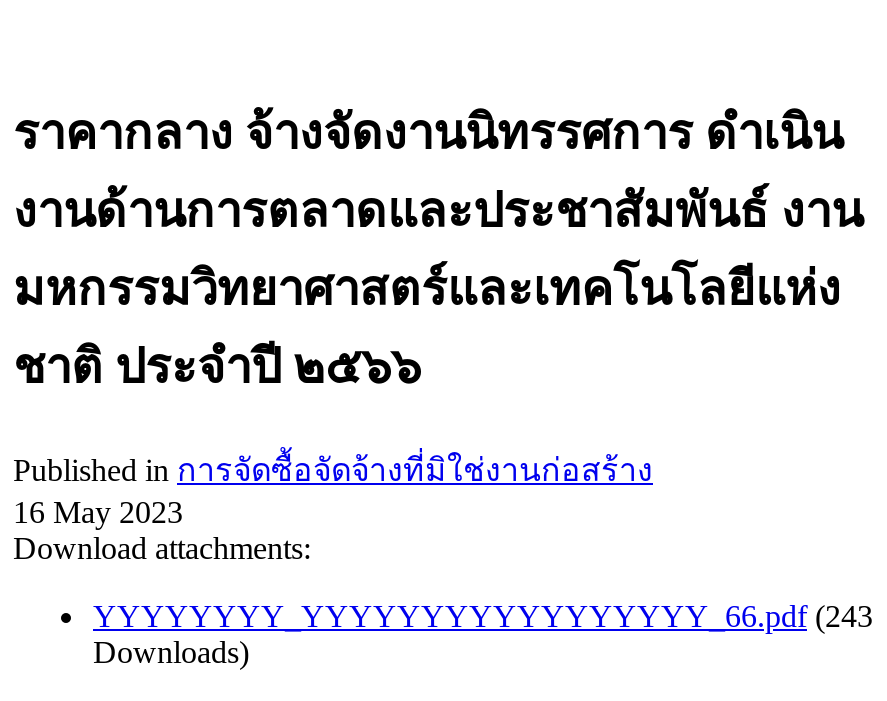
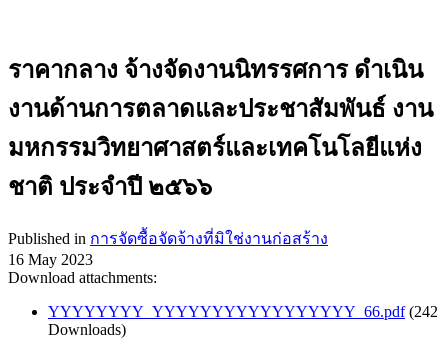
[93,599,873,633] YYYYYYYY_YYYYYYYYYYYYYYYYY_66.pdf (243 -> [48,303,438,320] YYYYYYYY_YYYYYYYYYYYYYYYYY_66.pdf (242

